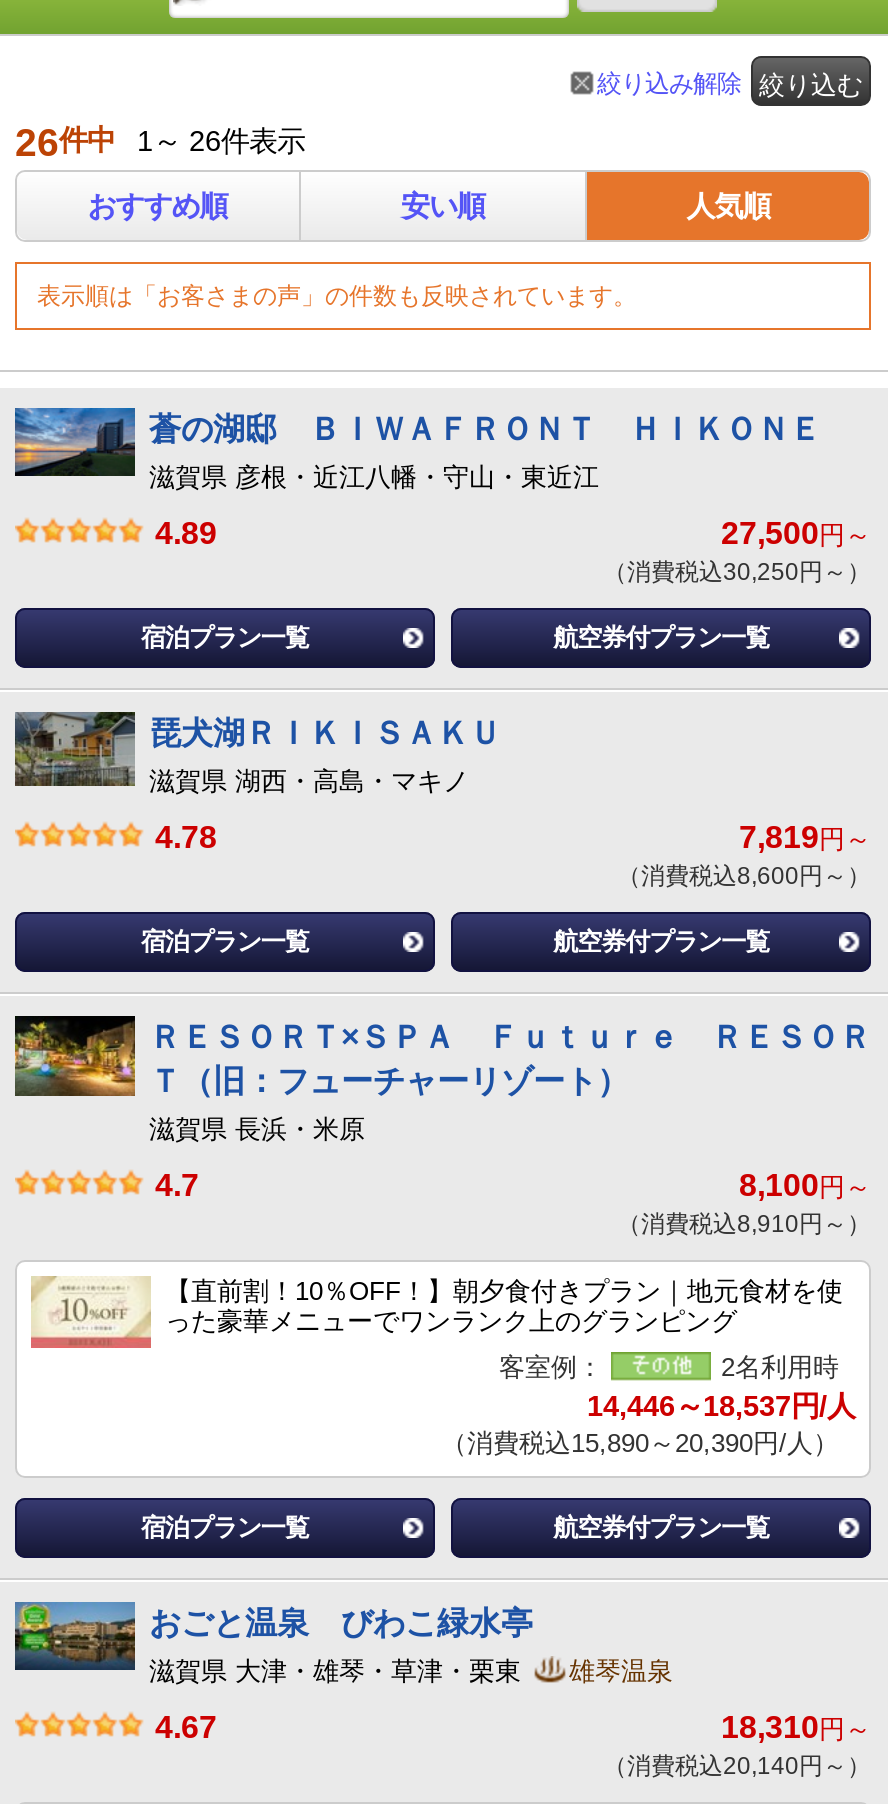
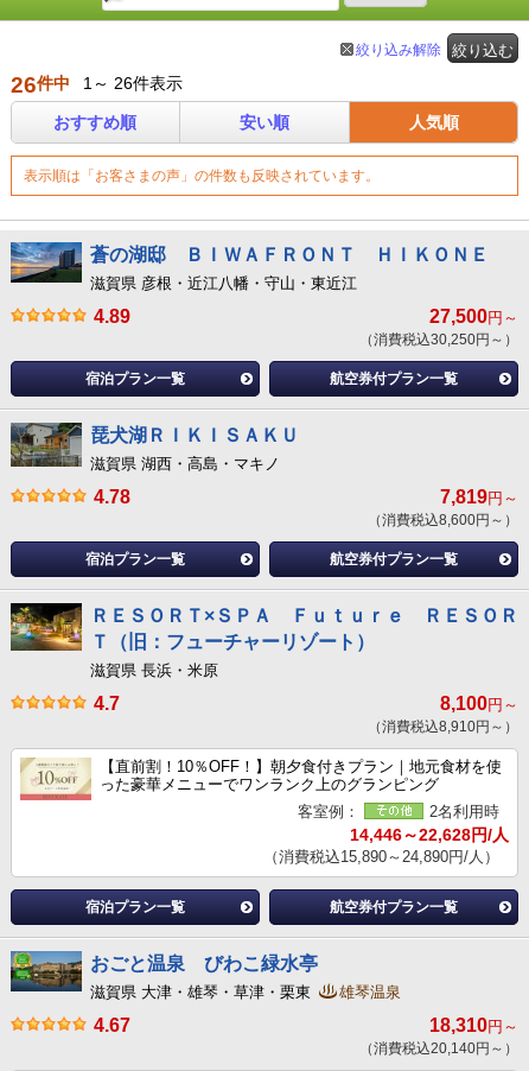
[587,1390,855,1422] 14,446～18,537円/人 -> [350,825,509,844] 14,446～22,628円/人
[441,1428,839,1458] （消費税込15,890～20,390円/人） -> [263,848,499,866] （消費税込15,890～24,890円/人）

